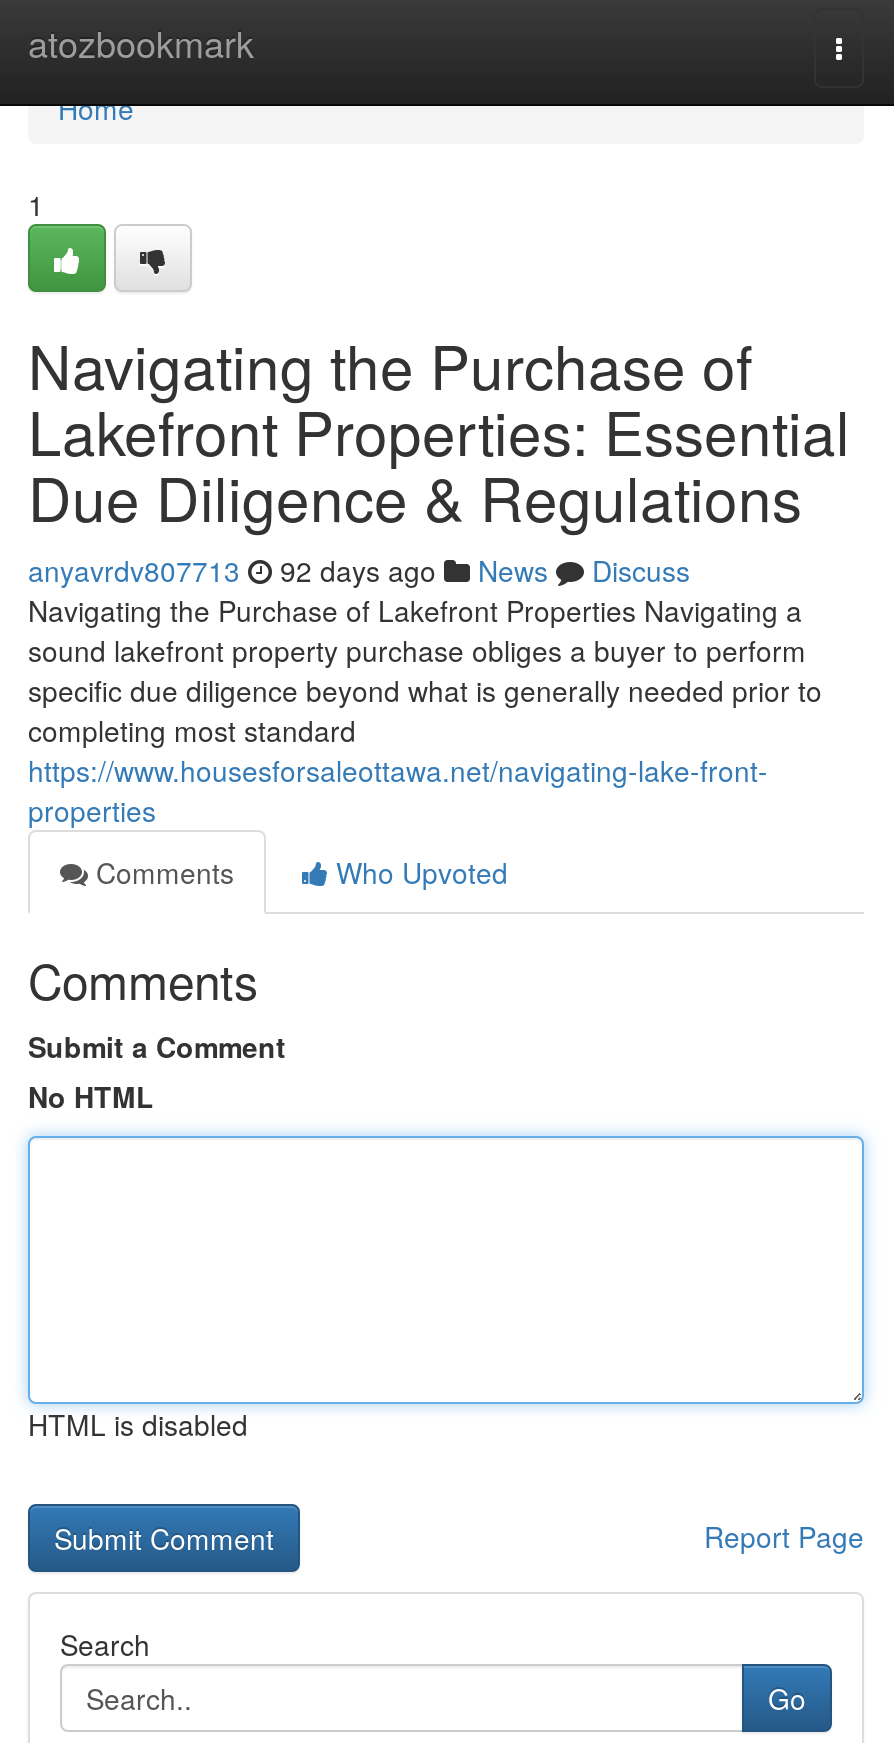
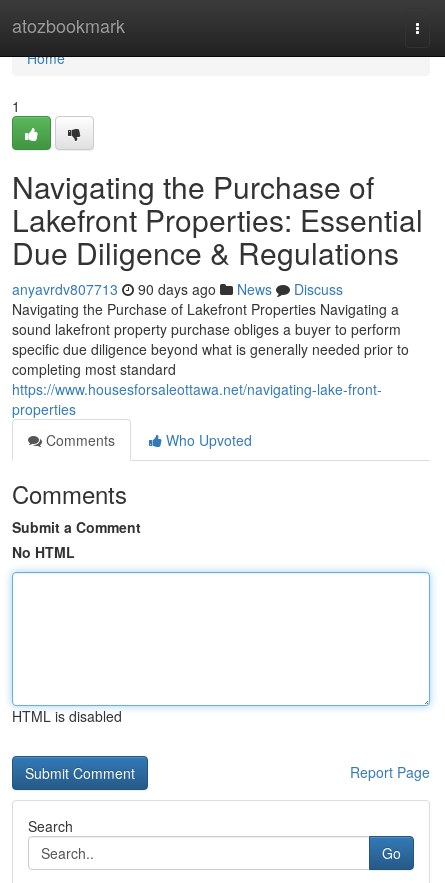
[28,550,690,590] anyavrdv807713 92 days ago News Discuss -> [12,279,343,299] anyavrdv807713 90 days ago News Discuss

